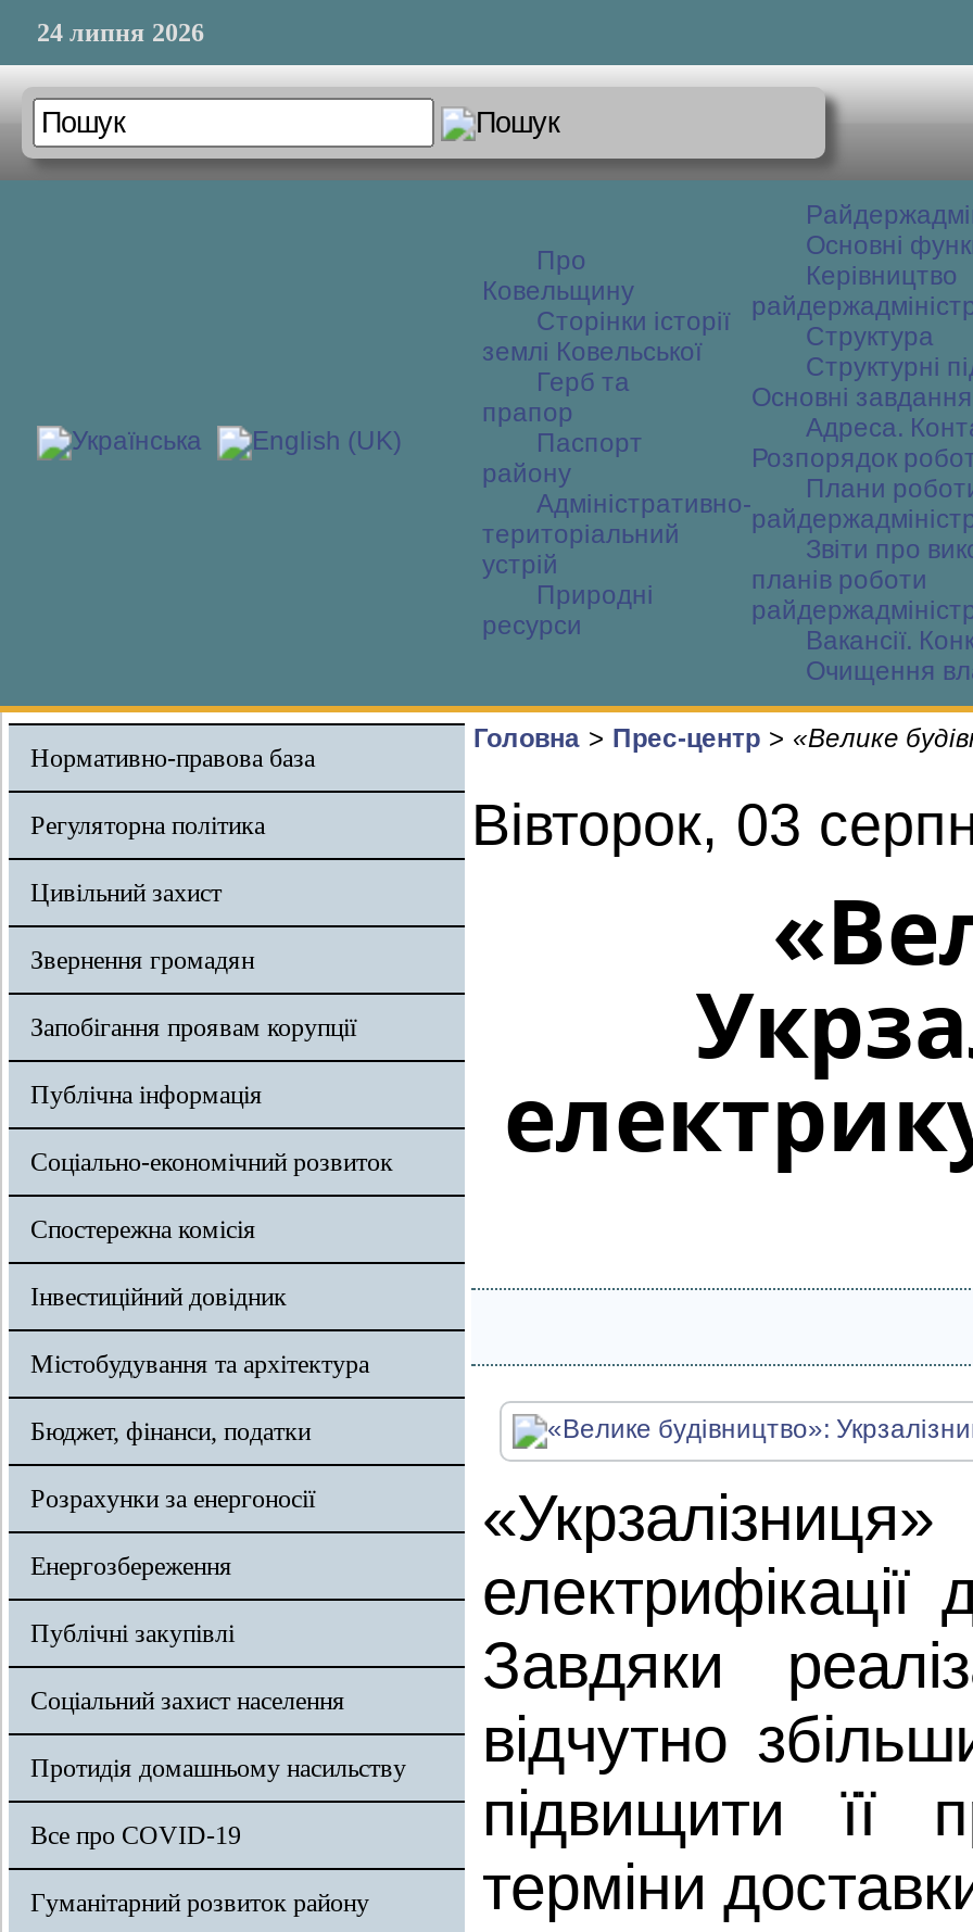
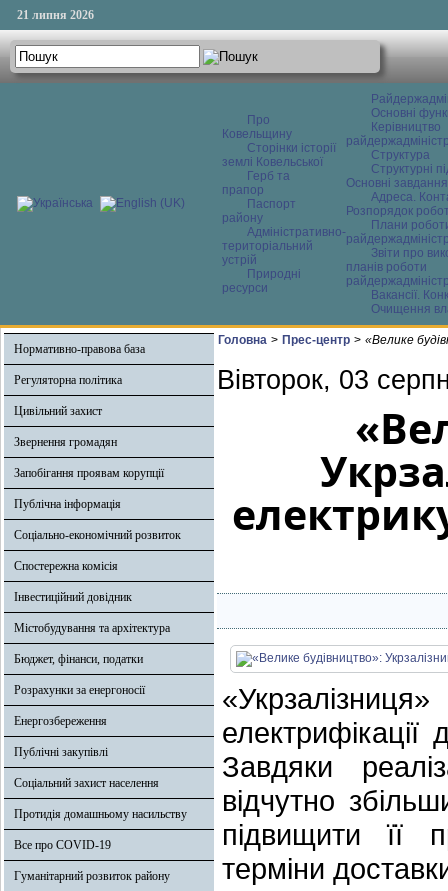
[37,17,204,48] 24 липня 2026 -> [17,8,94,22] 21 липня 2026

